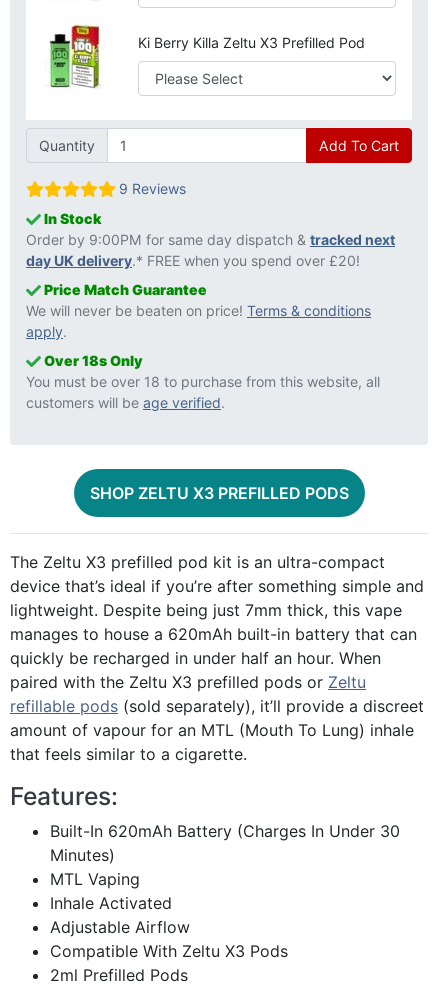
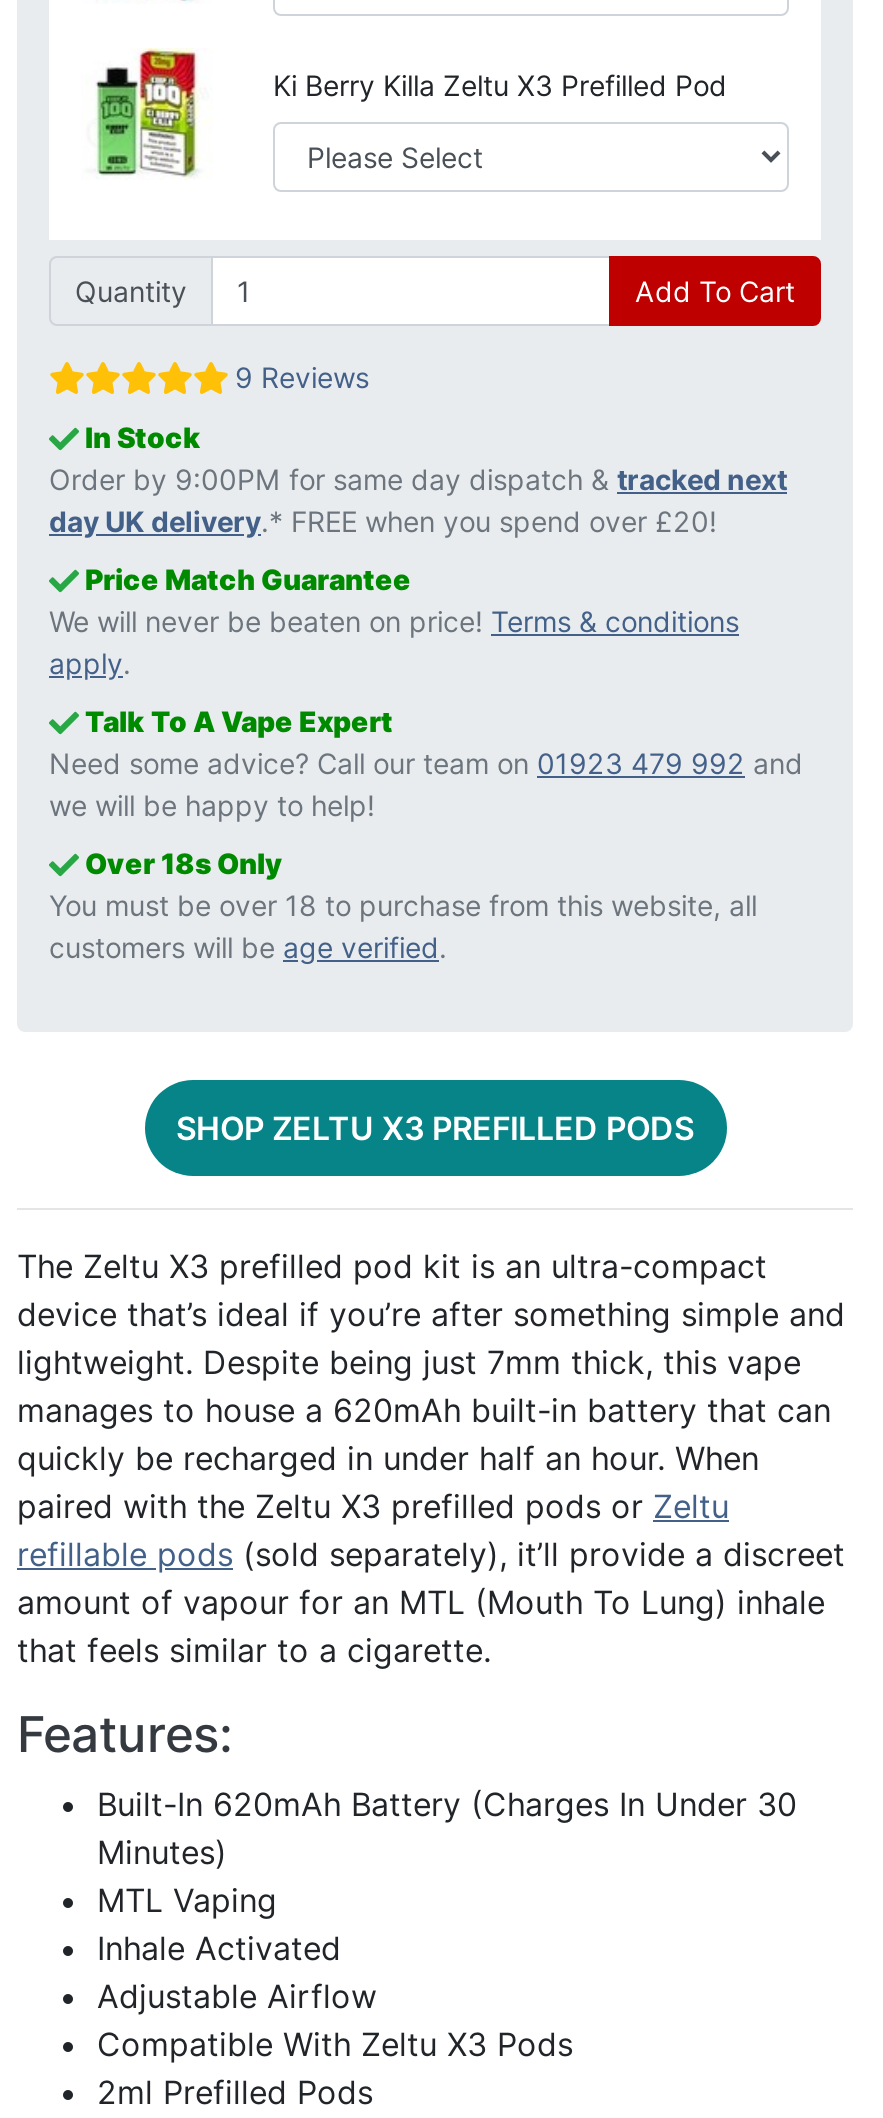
none -> [49,705,803,823] Talk To A Vape Expert | Need some advice? Call our team on 01923 479 992 and | we will be happy to help!

